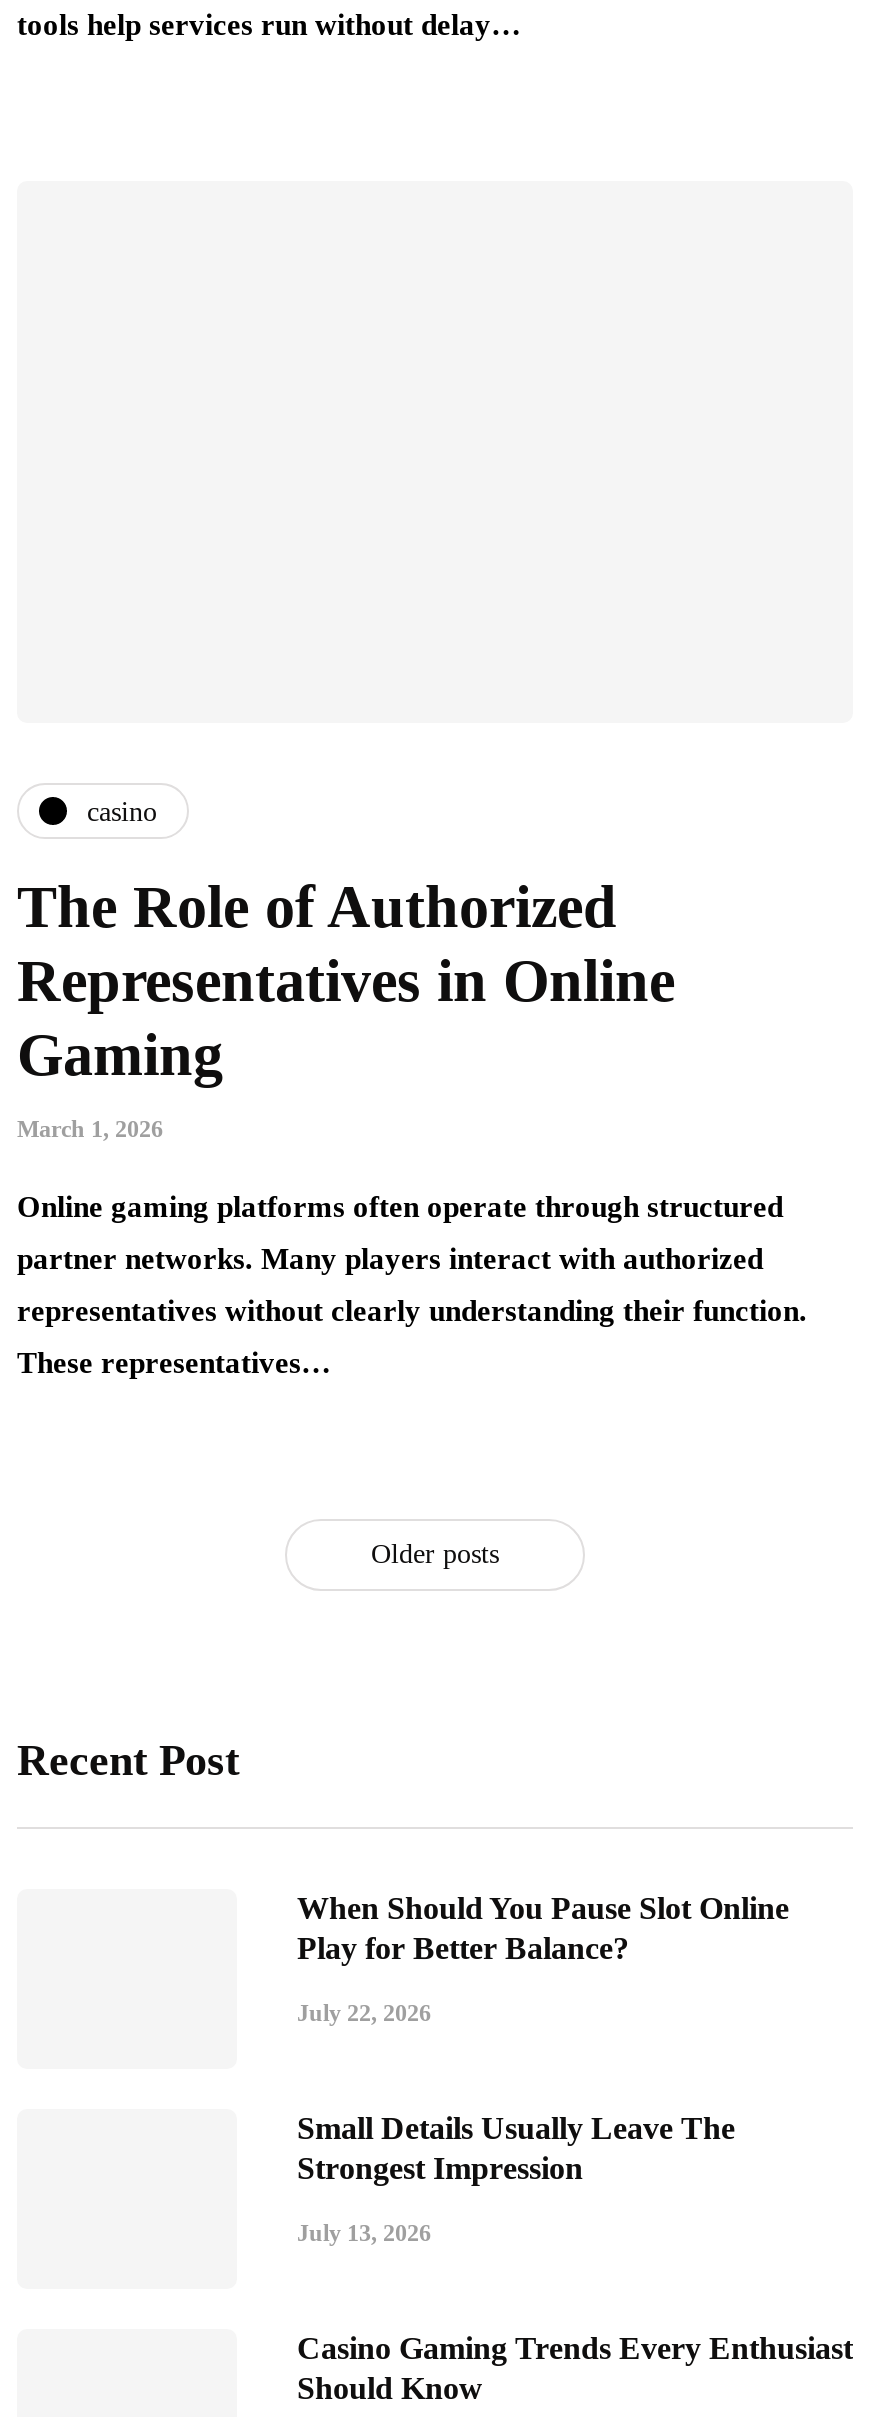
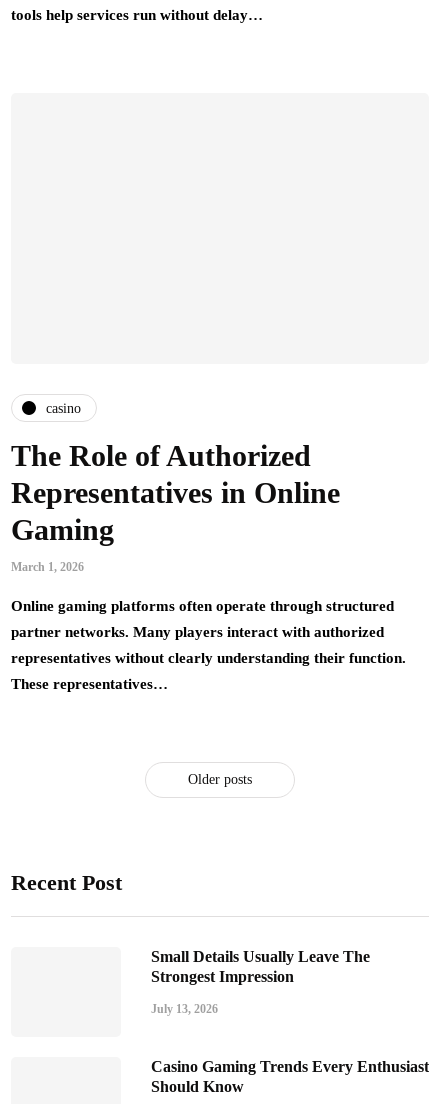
[297,1891,789,2027] When Should You Pause Slot Online | Play for Better Balance? | July 22, 2026 -> none

